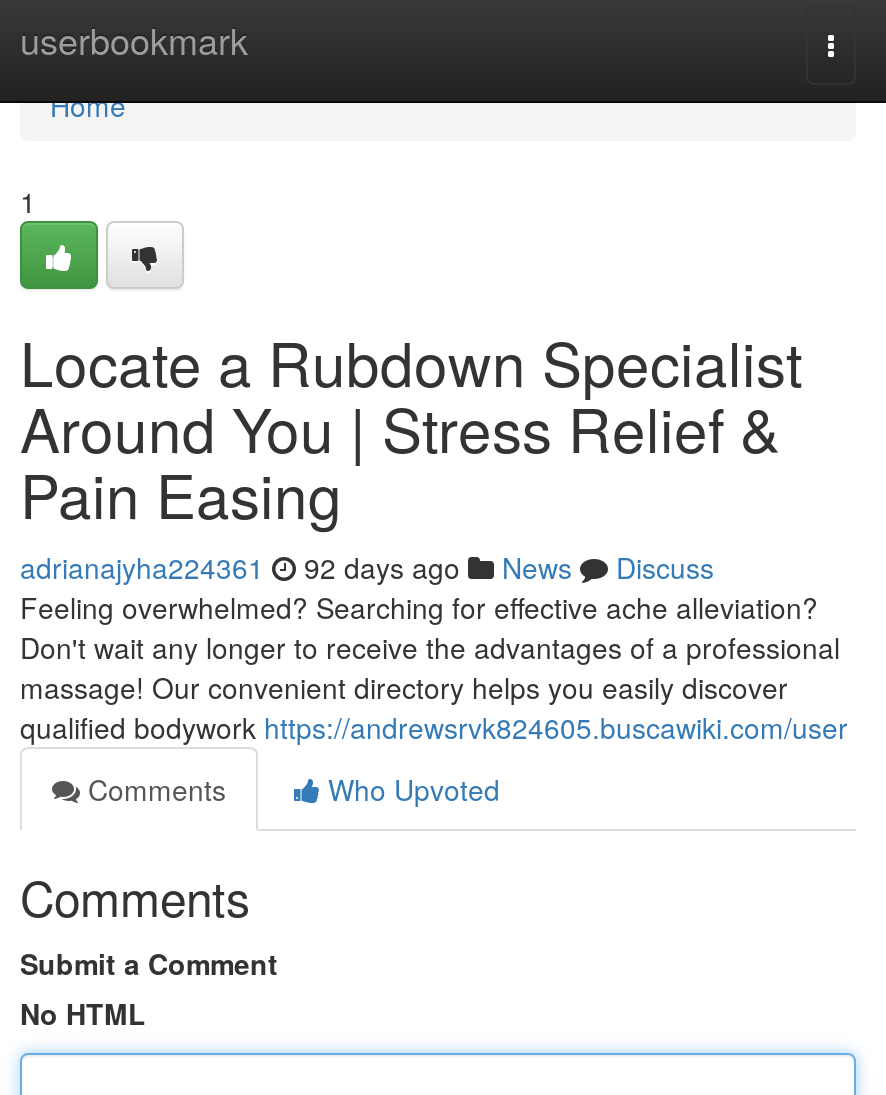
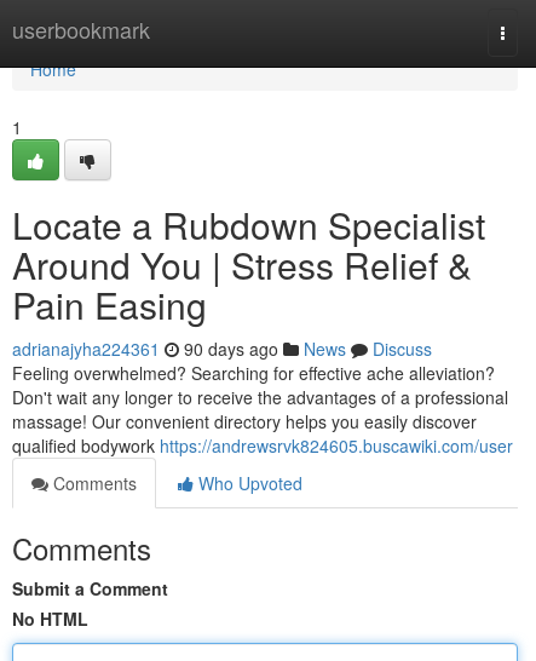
[20,547,714,587] adrianajyha224361 92 days ago News Discuss -> [12,337,432,361] adrianajyha224361 90 days ago News Discuss

